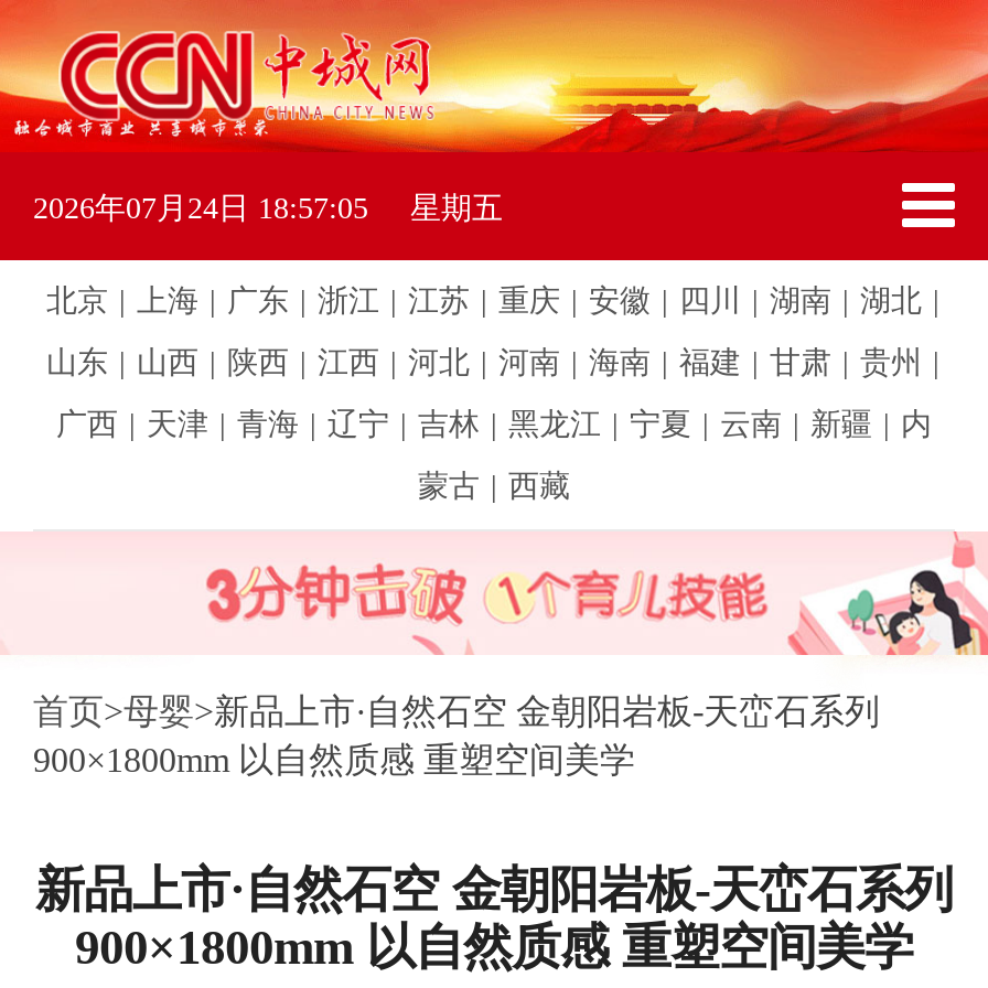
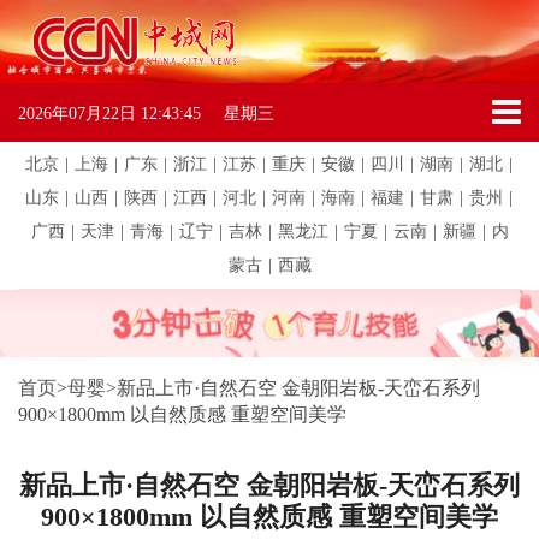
[33,191,368,224] 2026年07月24日 18:57:05 -> [18,104,201,122] 2026年07月22日 12:43:45
[410,191,503,224] 星期五 -> [224,104,274,122] 星期三

